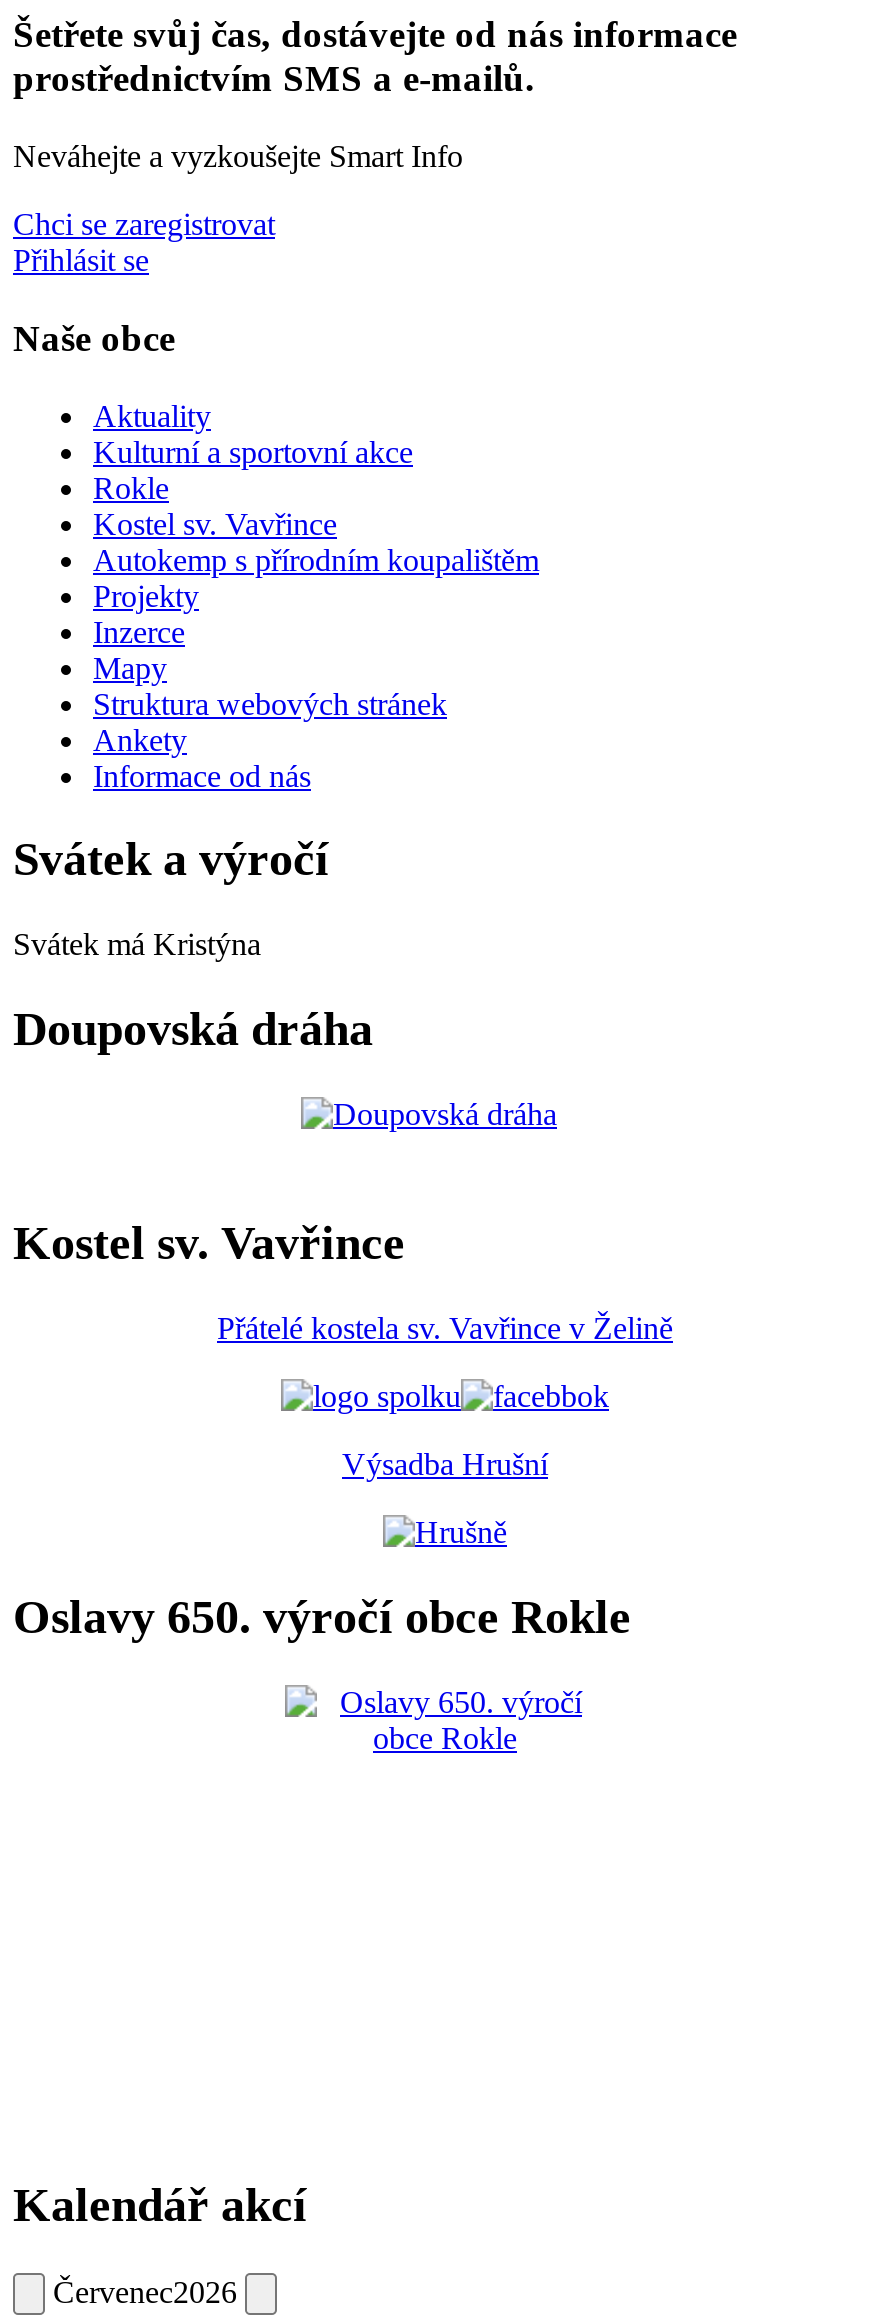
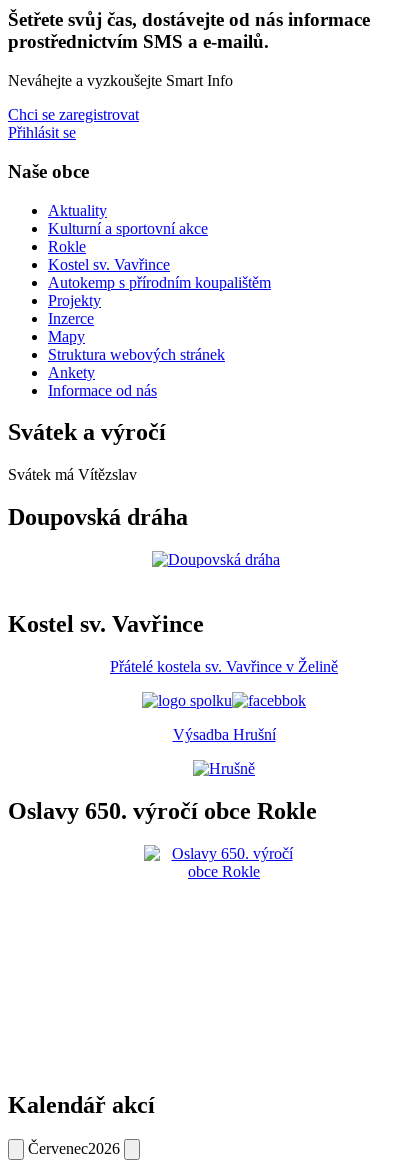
[13,928,261,962] Svátek má Kristýna -> [8,466,137,483] Svátek má Vítězslav

